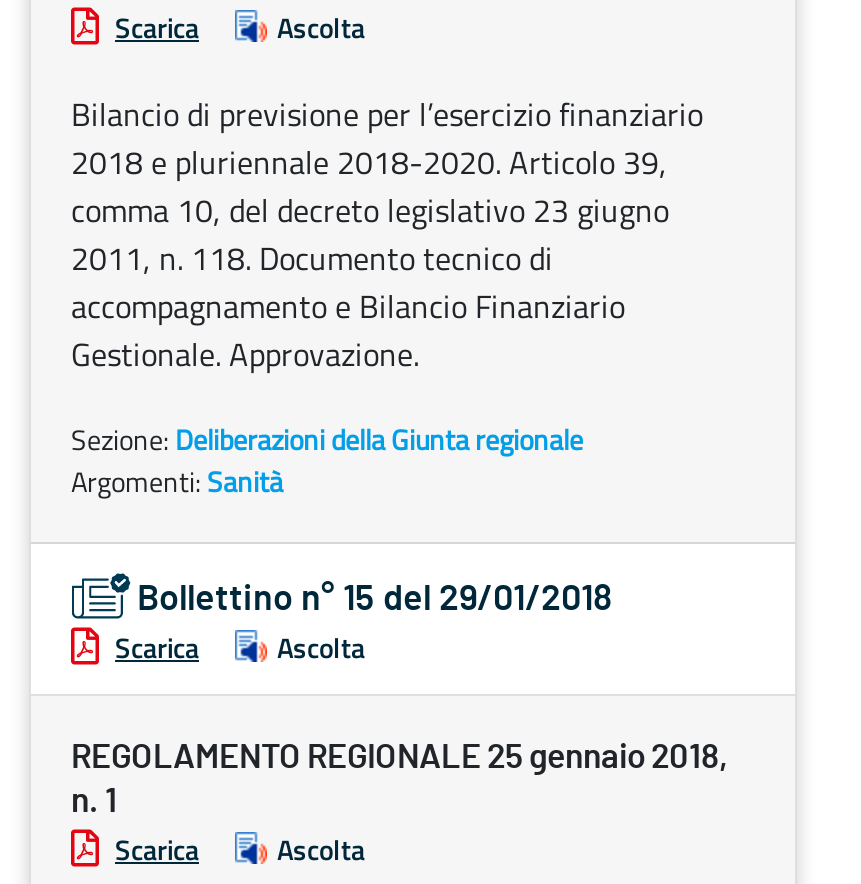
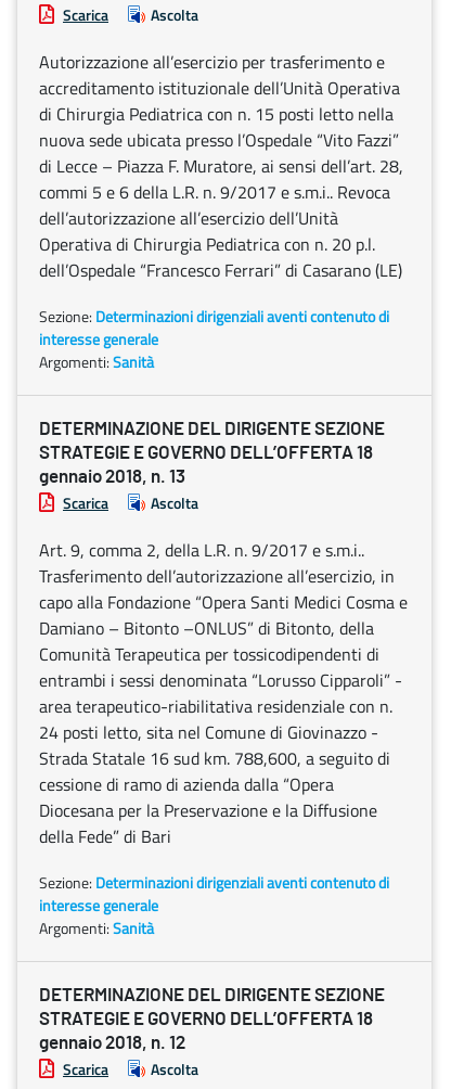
[71,90,703,378] Bilancio di previsione per l’esercizio finanziario | 2018 e pluriennale 2018-2020. Articolo 39, | comma 10, del decreto legislativo 23 giugno | 2011, n. 118. Documento tecnico di | accompagnamento e Bilancio Finanziario | Gestionale. Approvazione. -> [39,49,403,283] Autorizzazione all’esercizio per trasferimento e | accreditamento istituzionale dell’Unità Operativa | di Chirurgia Pediatrica con n. 15 posti letto nella | nuova sede ubicata presso l’Ospedale “Vito Fazzi” | di Lecce – Piazza F. Muratore, ai sensi dell’art. 28, | commi 5 e 6 della L.R. n. 9/2017 e s.m.i.. Revoca | dell’autorizzazione all’esercizio dell’Unità | Operativa di Chirurgia Pediatrica con n. 20 p.l. | dell’Ospedale “Francesco Ferrari” di Casarano (LE)
[71,418,583,460] Sezione: Deliberazioni della Giunta regionale -> [39,305,389,350] Sezione: Determinazioni dirigenziali aventi contenuto di | interesse generale
[137,582,613,618] Bollettino n° 15 del 29/01/2018 -> [39,420,385,486] DETERMINAZIONE DEL DIRIGENTE SEZIONE | STRATEGIE E GOVERNO DELL’OFFERTA 18 | gennaio 2018, n. 13
[71,740,729,818] REGOLAMENTO REGIONALE 25 gennaio 2018, | n. 1 -> [39,537,408,1052] Art. 9, comma 2, della L.R. n. 9/2017 e s.m.i.. | Trasferimento dell’autorizzazione all’esercizio, in | capo alla Fondazione “Opera Santi Medici Cosma e | Damiano – Bitonto –ONLUS” di Bitonto, della | Comunità Terapeutica per tossicodipendenti di | entrambi i sessi denominata “Lorusso Cipparoli” - | area terapeutico-riabilitativa residenziale con n. | 24 posti letto, sita nel Comune di Giovinazzo - | Strada Statale 16 sud km. 788,600, a seguito di | cessione di ramo di azienda dalla “Opera | Diocesana per la Preservazione e la Diffusione | della Fede” di Bari | Sezione: Determinazioni dirigenziali aventi contenuto di | interesse generale | Argomenti: Sanità | DETERMINAZIONE DEL DIRIGENTE SEZIONE | STRATEGIE E GOVERNO DELL’OFFERTA 18 | gennaio 2018, n. 12

